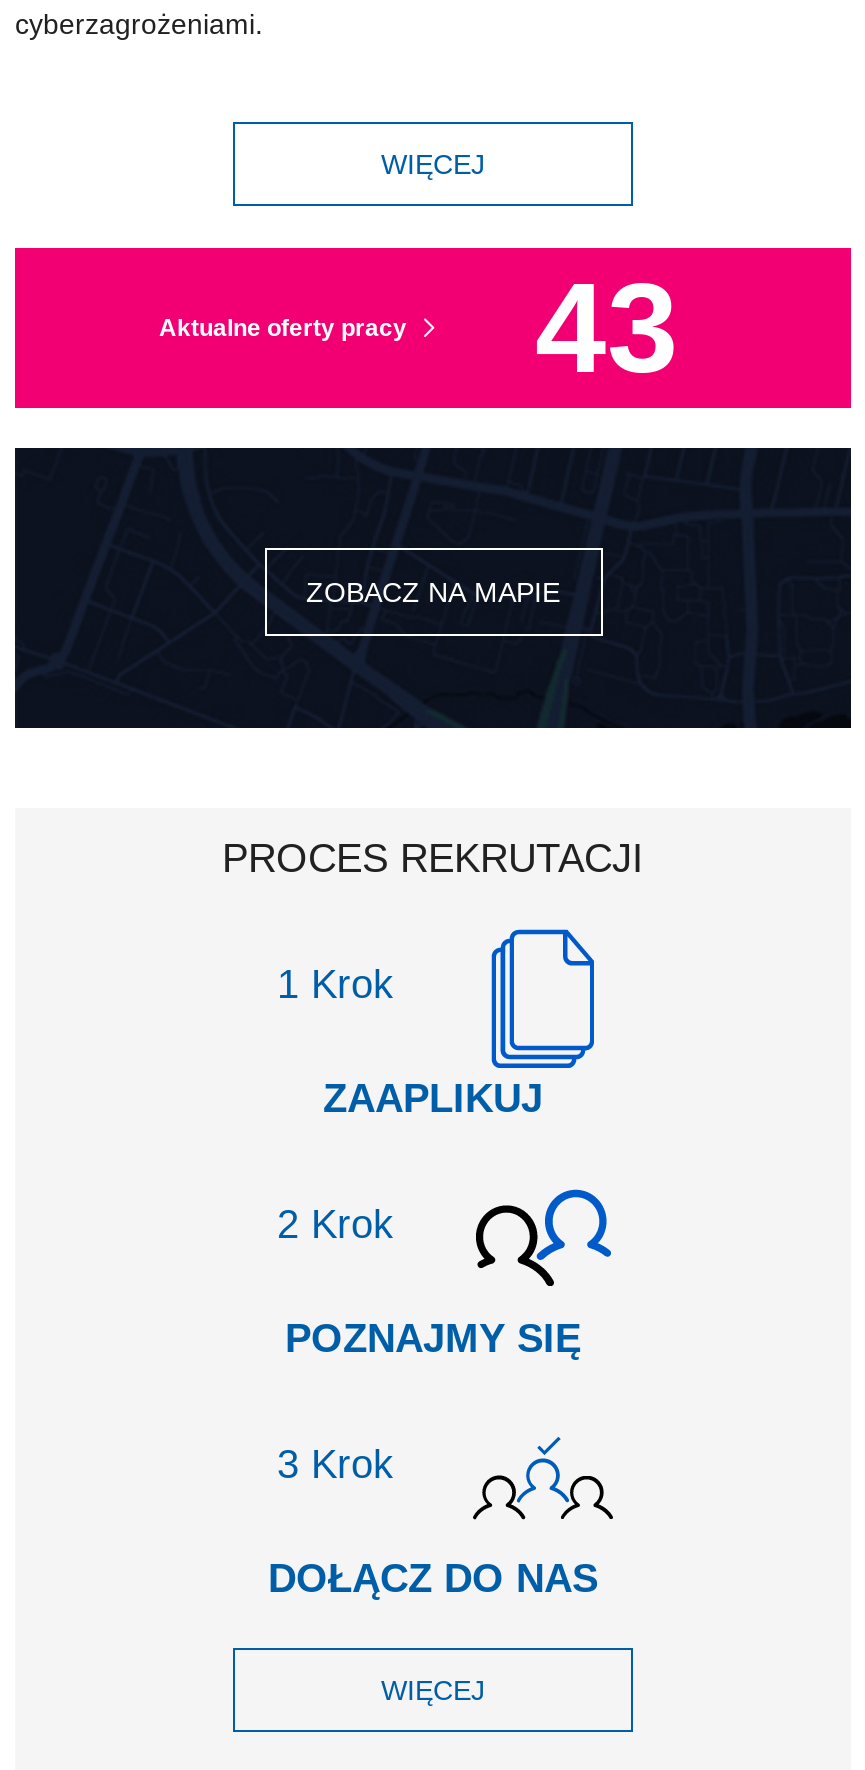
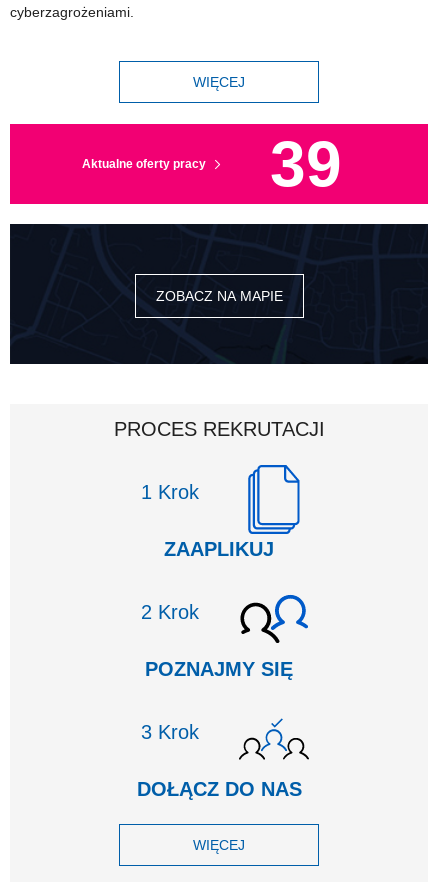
[535,256,679,400] 43 -> [270,128,342,200] 39

